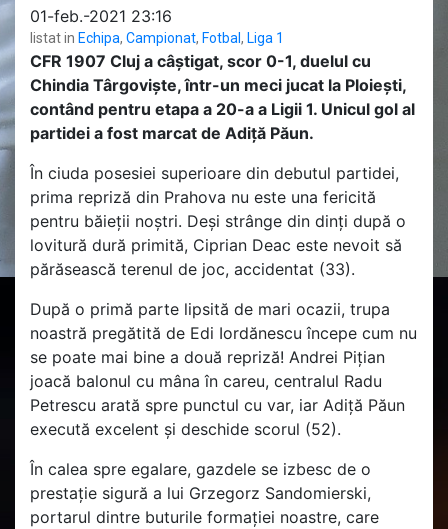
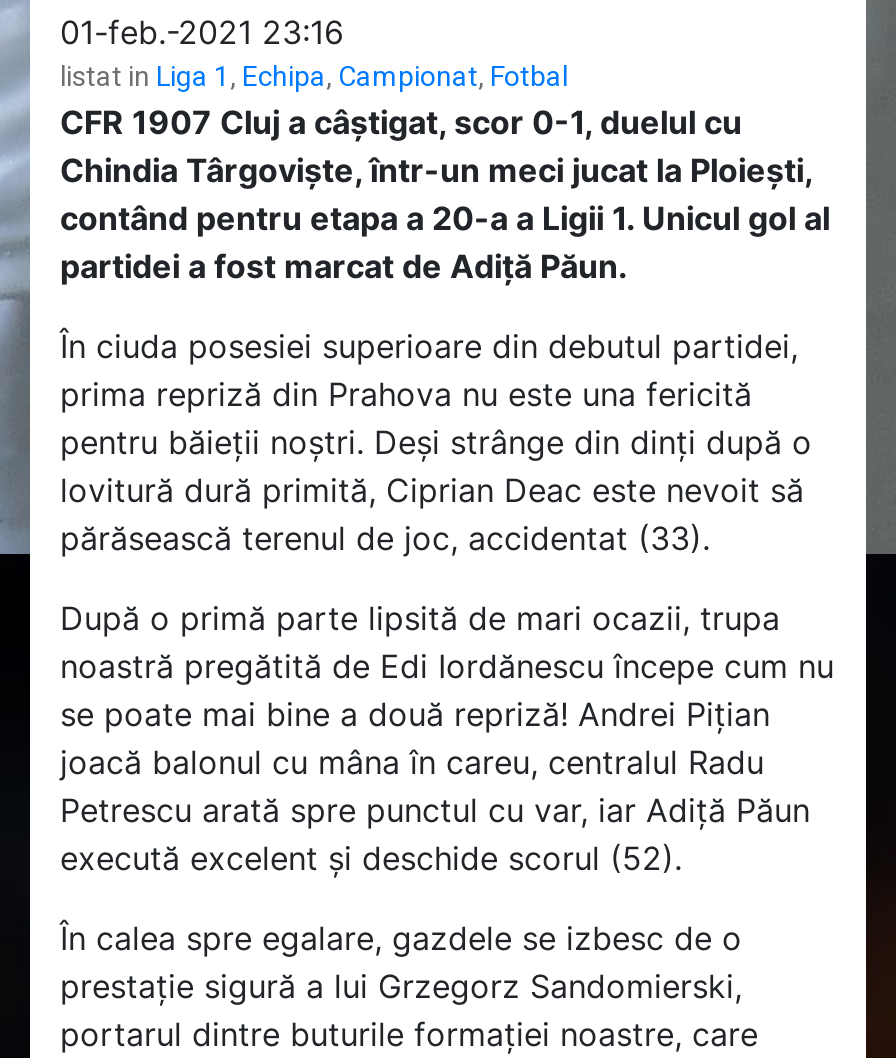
[30,29,284,45] listat in Echipa, Campionat, Fotbal, Liga 1 -> [60,59,568,91] listat in Liga 1, Echipa, Campionat, Fotbal

